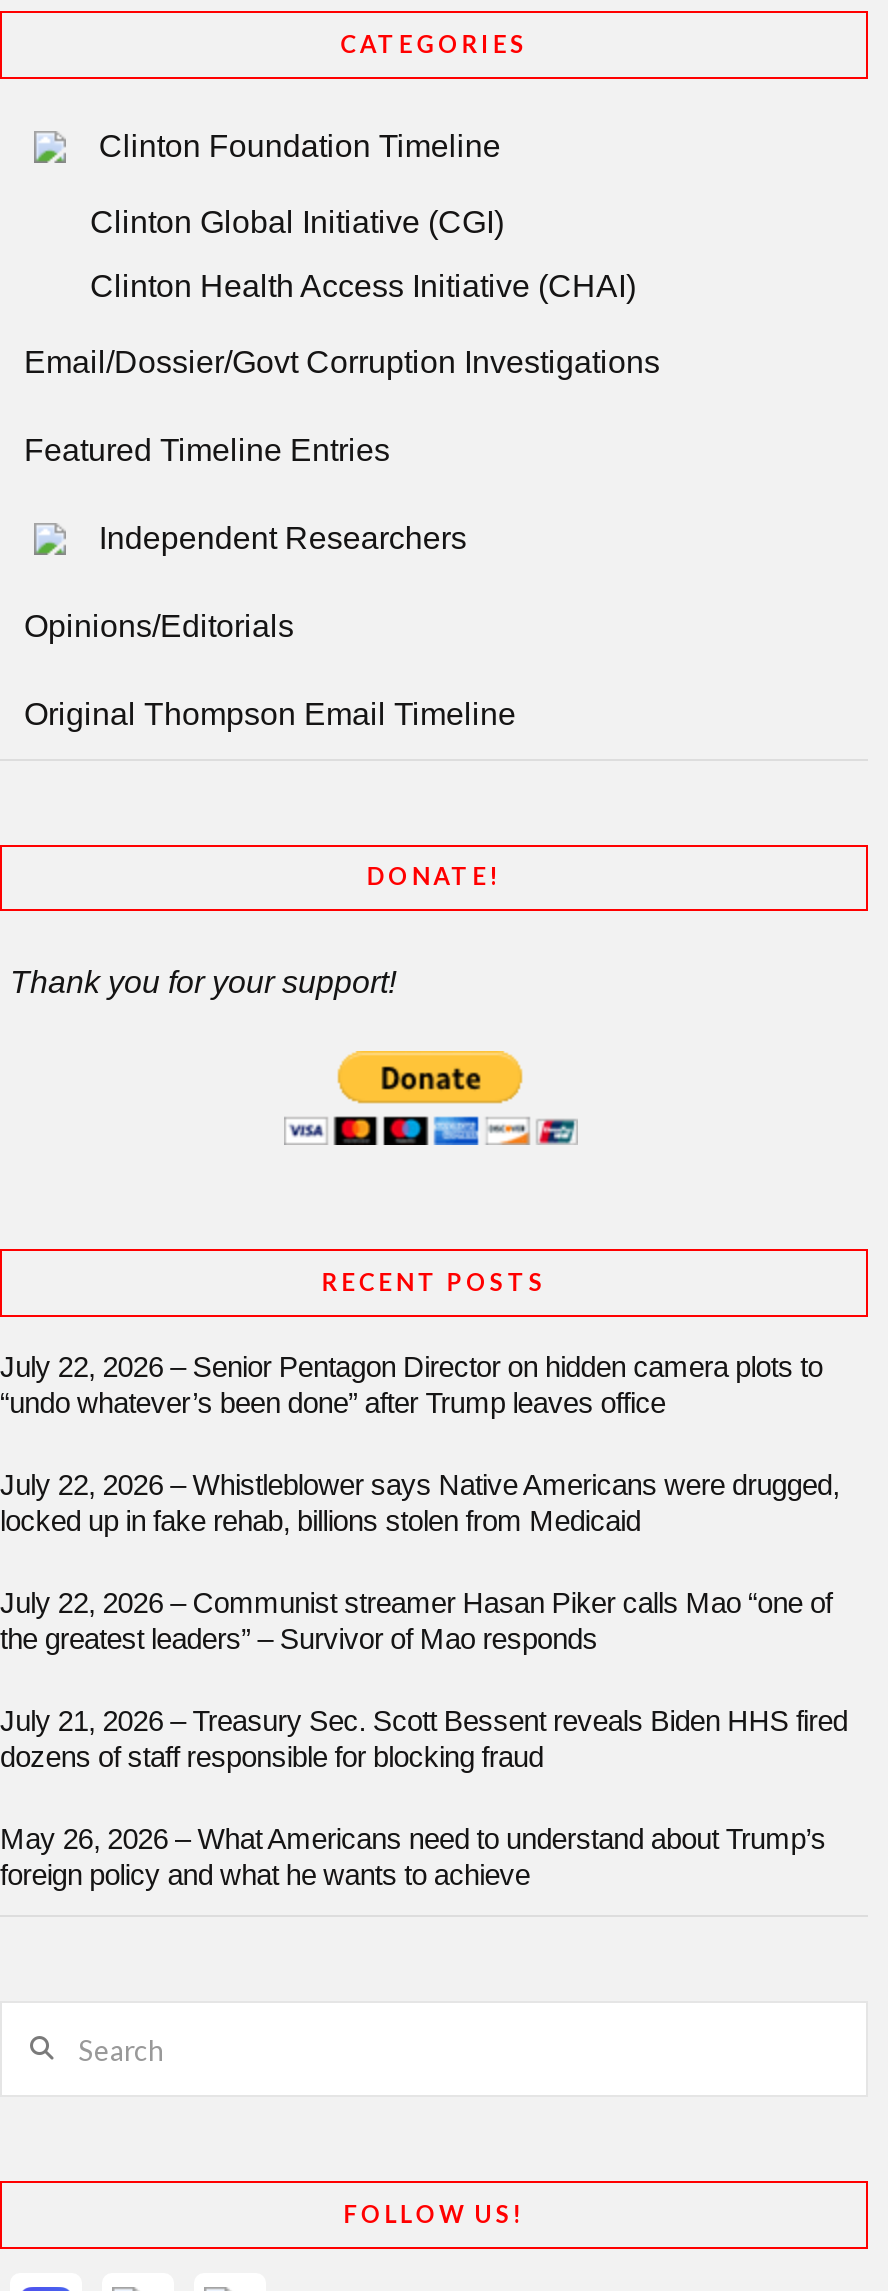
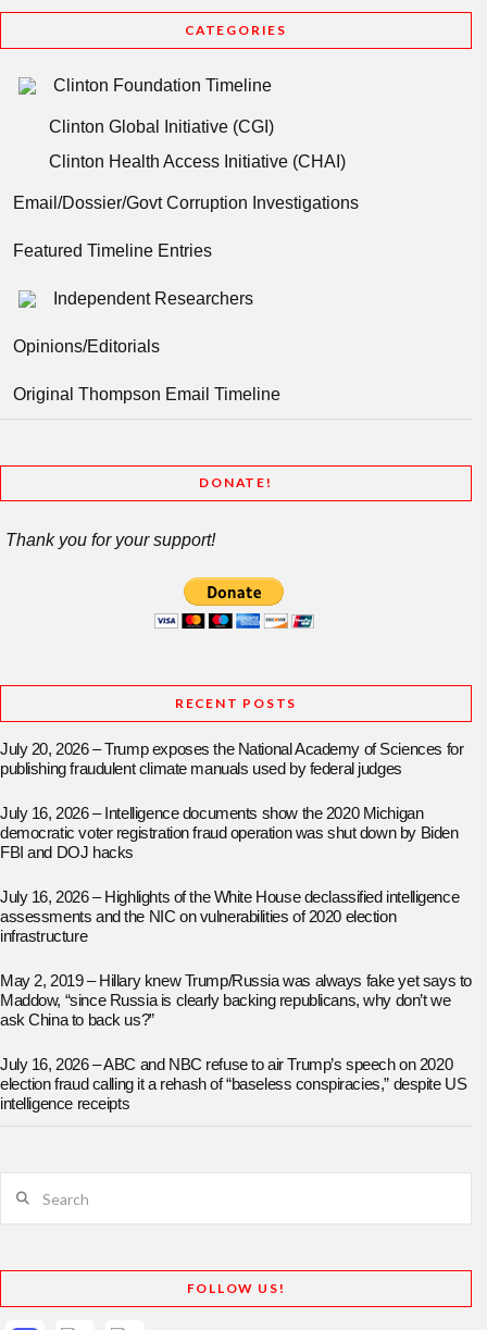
[0,1351,823,1419] July 22, 2026 – Senior Pentagon Director on hidden camera plots to | “undo whatever’s been done” after Trump leaves office -> [0,740,463,777] July 20, 2026 – Trump exposes the National Academy of Sciences for | publishing fraudulent climate manuals used by federal judges
[0,1469,839,1537] July 22, 2026 – Whistleblower says Native Americans were drugged, | locked up in fake rehab, billions stolen from Medicaid -> [0,805,458,861] July 16, 2026 – Intelligence documents show the 2020 Michigan | democratic voter registration fraud operation was shut down by Biden | FBI and DOJ hacks
[0,1587,832,1655] July 22, 2026 – Communist streamer Hasan Piker calls Mao “one of | the greatest leaders” – Survivor of Mao responds -> [0,888,459,945] July 16, 2026 – Highlights of the White House declassified intelligence | assessments and the NIC on vulnerabilities of 2020 election | infrastructure
[0,1705,848,1773] July 21, 2026 – Treasury Sec. Scott Bessent reveals Biden HHS fired | dozens of staff responsible for blocking fraud -> [0,972,472,1029] May 2, 2019 – Hillary knew Trump/Russia was always fake yet says to | Maddow, “since Russia is clearly backing republicans, why don’t we | ask China to back us?”
[0,1823,826,1891] May 26, 2026 – What Americans need to understand about Trump’s | foreign policy and what he wants to achieve -> [0,1056,467,1112] July 16, 2026 – ABC and NBC refuse to air Trump’s speech on 2020 | election fraud calling it a rehash of “baseless conspiracies,” despite US | intelligence receipts

